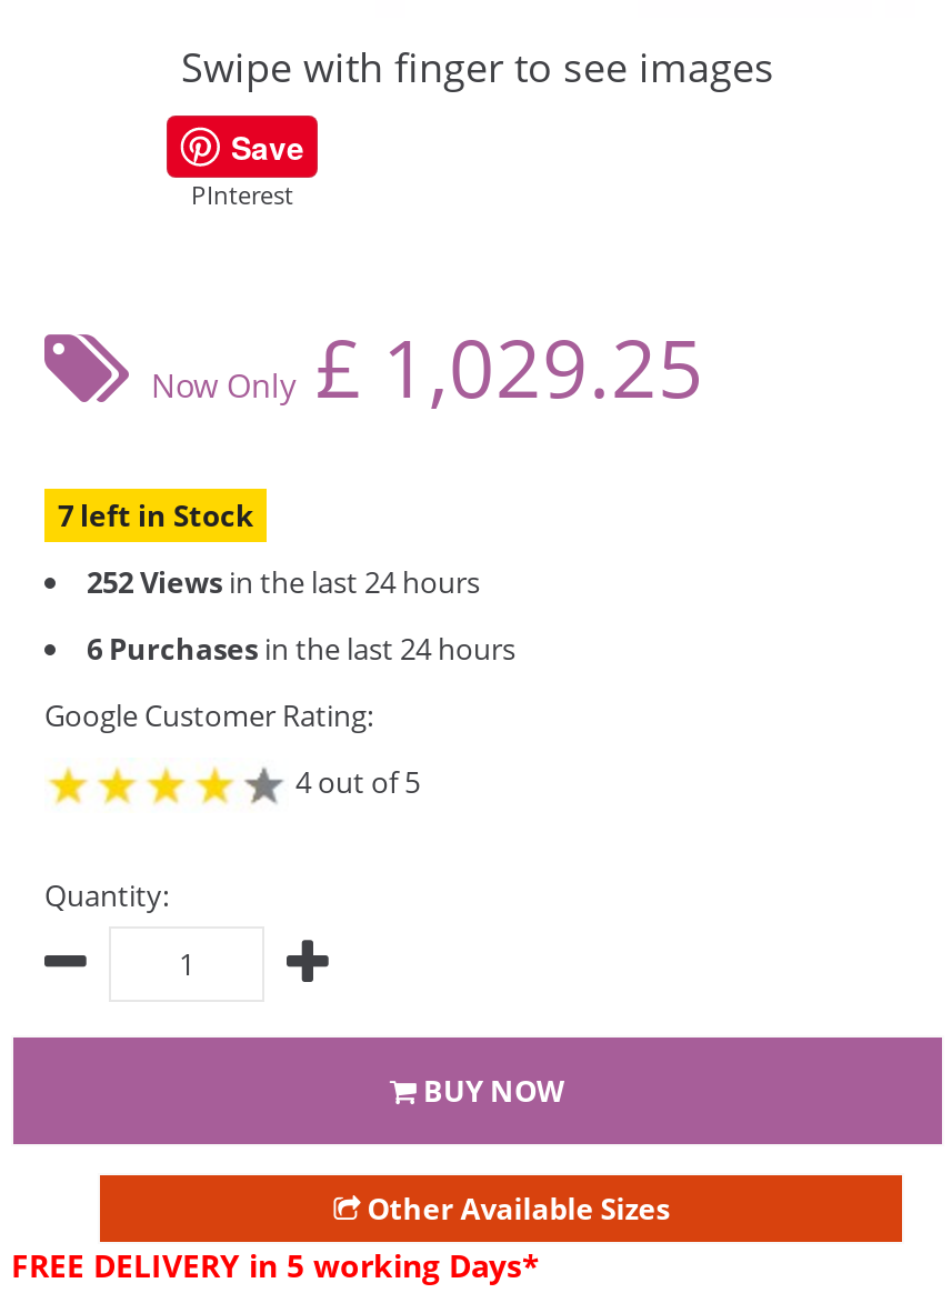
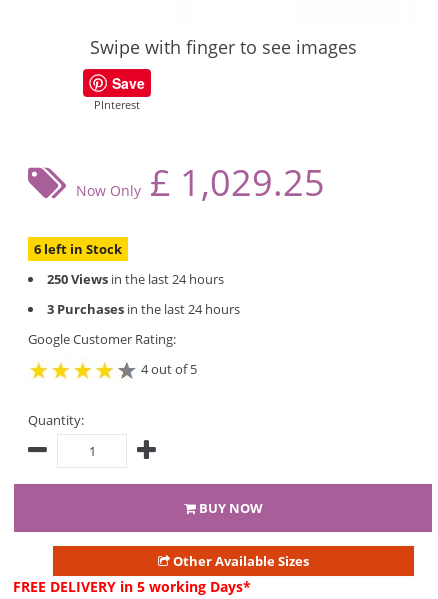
[58,495,253,535] 7 left in Stock -> [34,240,122,258] 6 left in Stock
[87,562,480,602] 252 Views in the last 24 hours -> [47,270,224,288] 250 Views in the last 24 hours
[87,629,515,669] 6 Purchases in the last 24 hours -> [47,300,240,318] 3 Purchases in the last 24 hours

